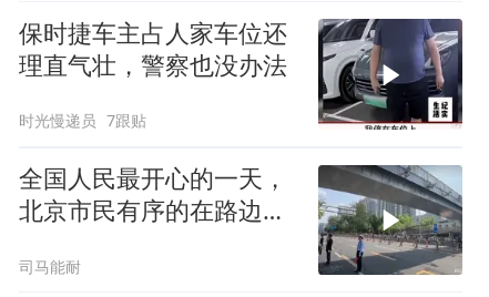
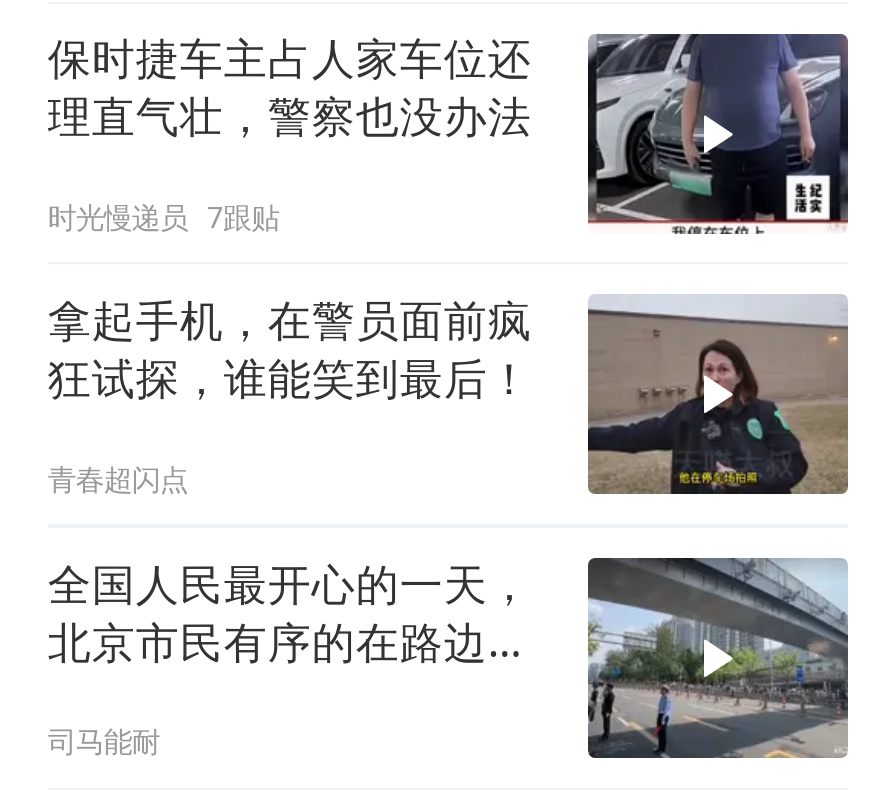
none -> [48,290,848,497] [image] | 拿起手机，在警员面前疯 | 狂试探，谁能笑到最后！ | 青春超闪点

